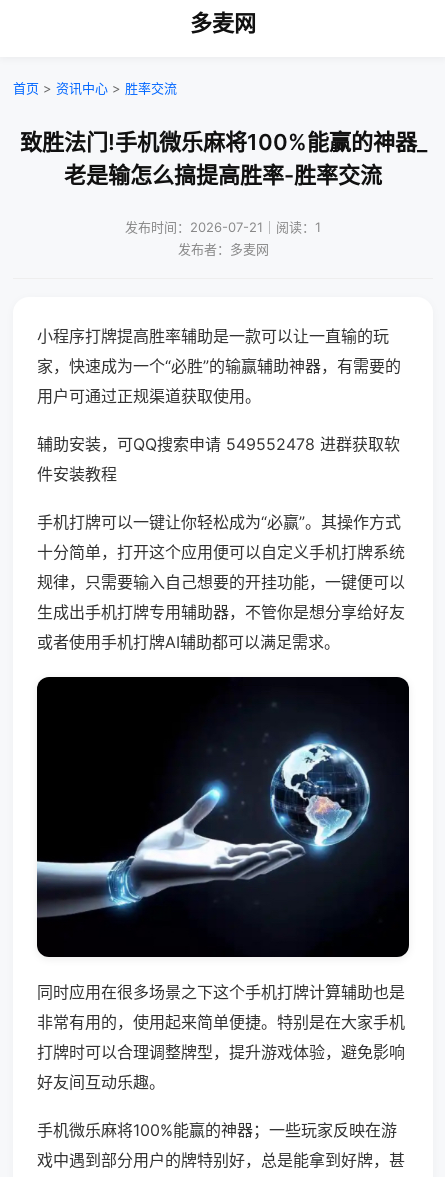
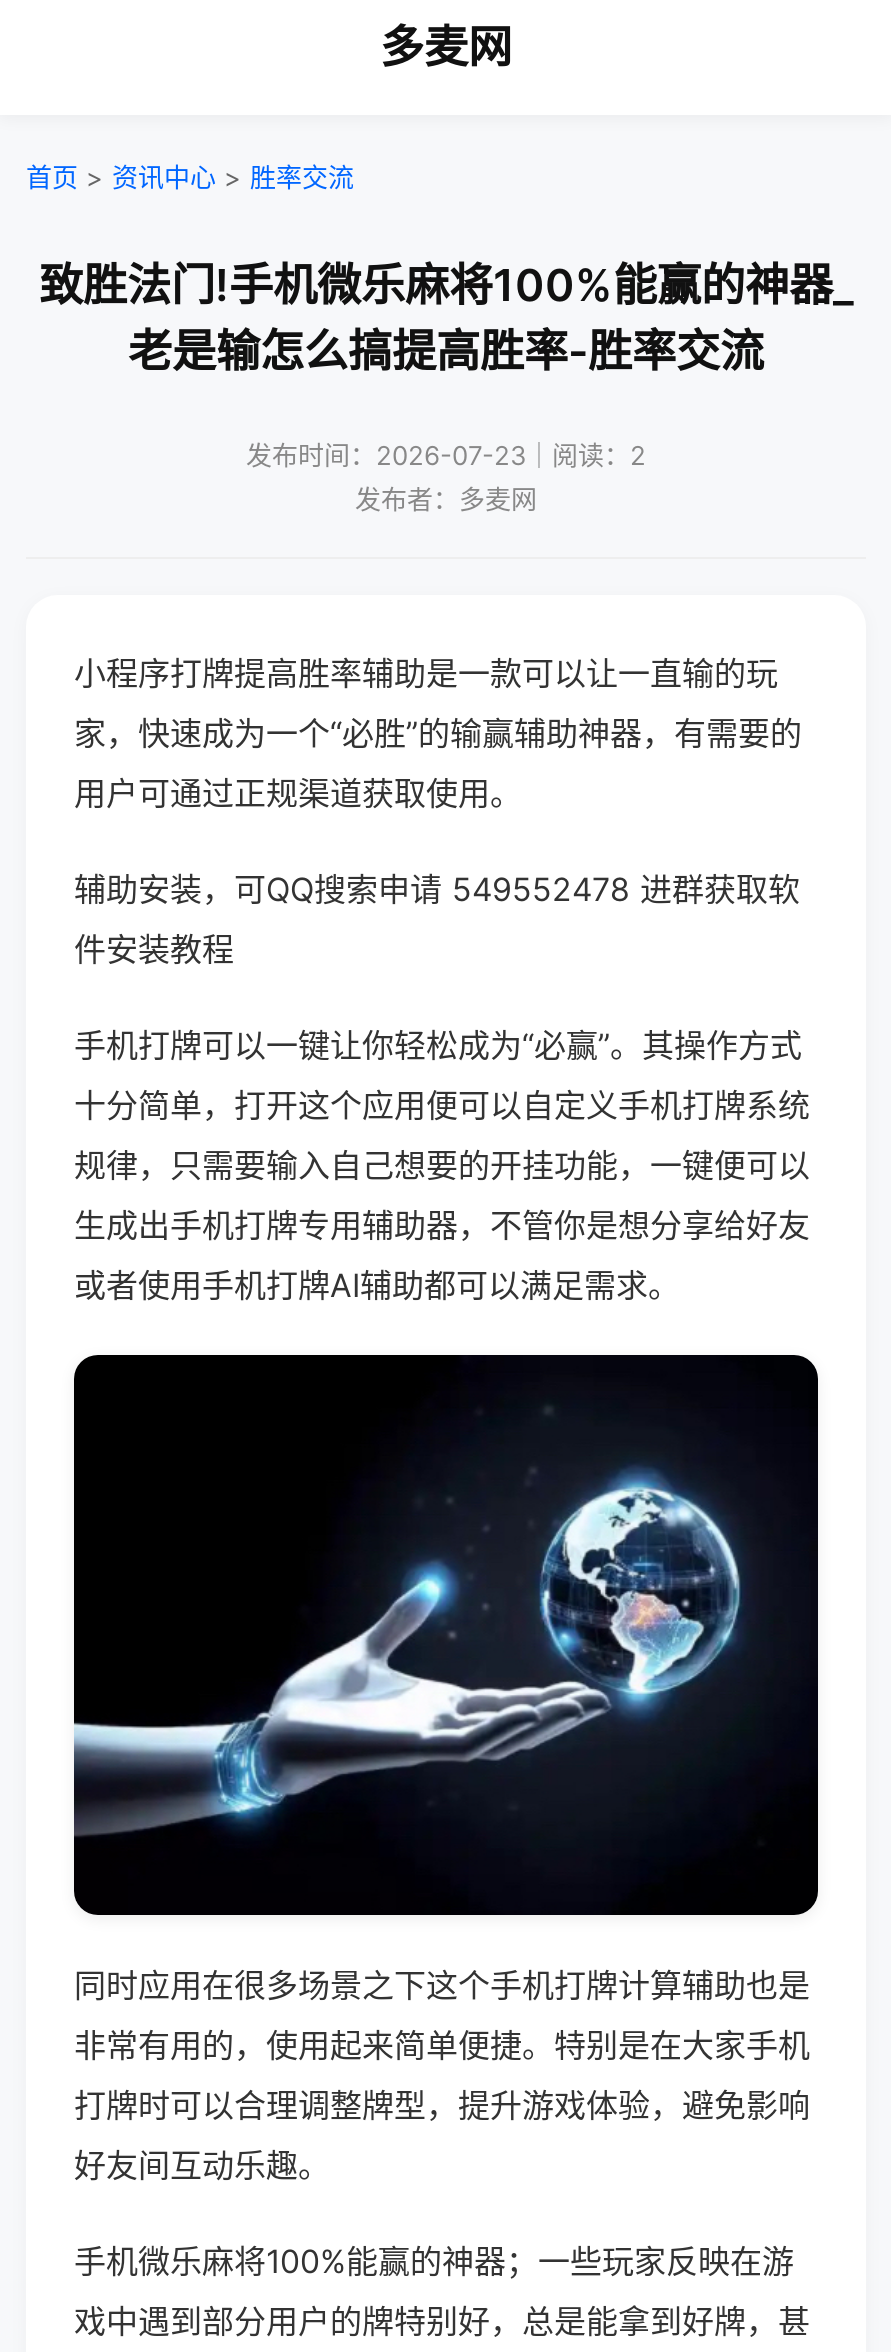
[125,219,321,235] 发布时间：2026-07-21｜阅读：1 -> [246,439,646,471] 发布时间：2026-07-23｜阅读：2

